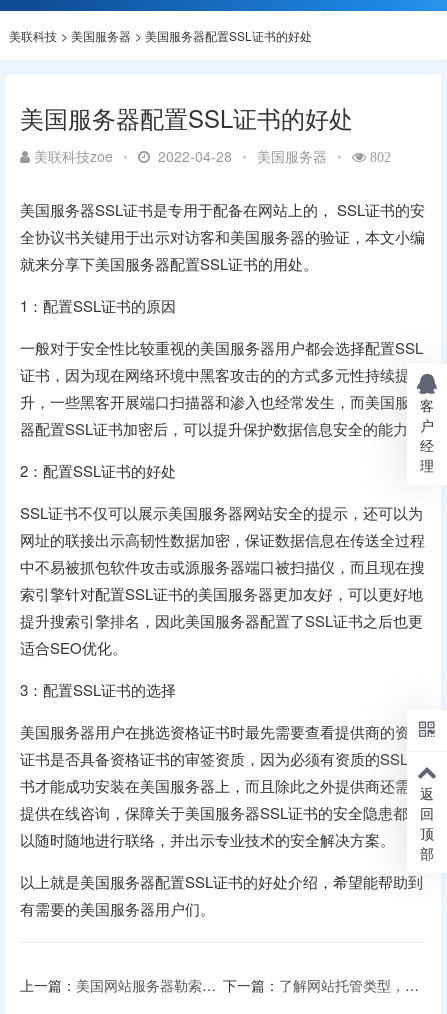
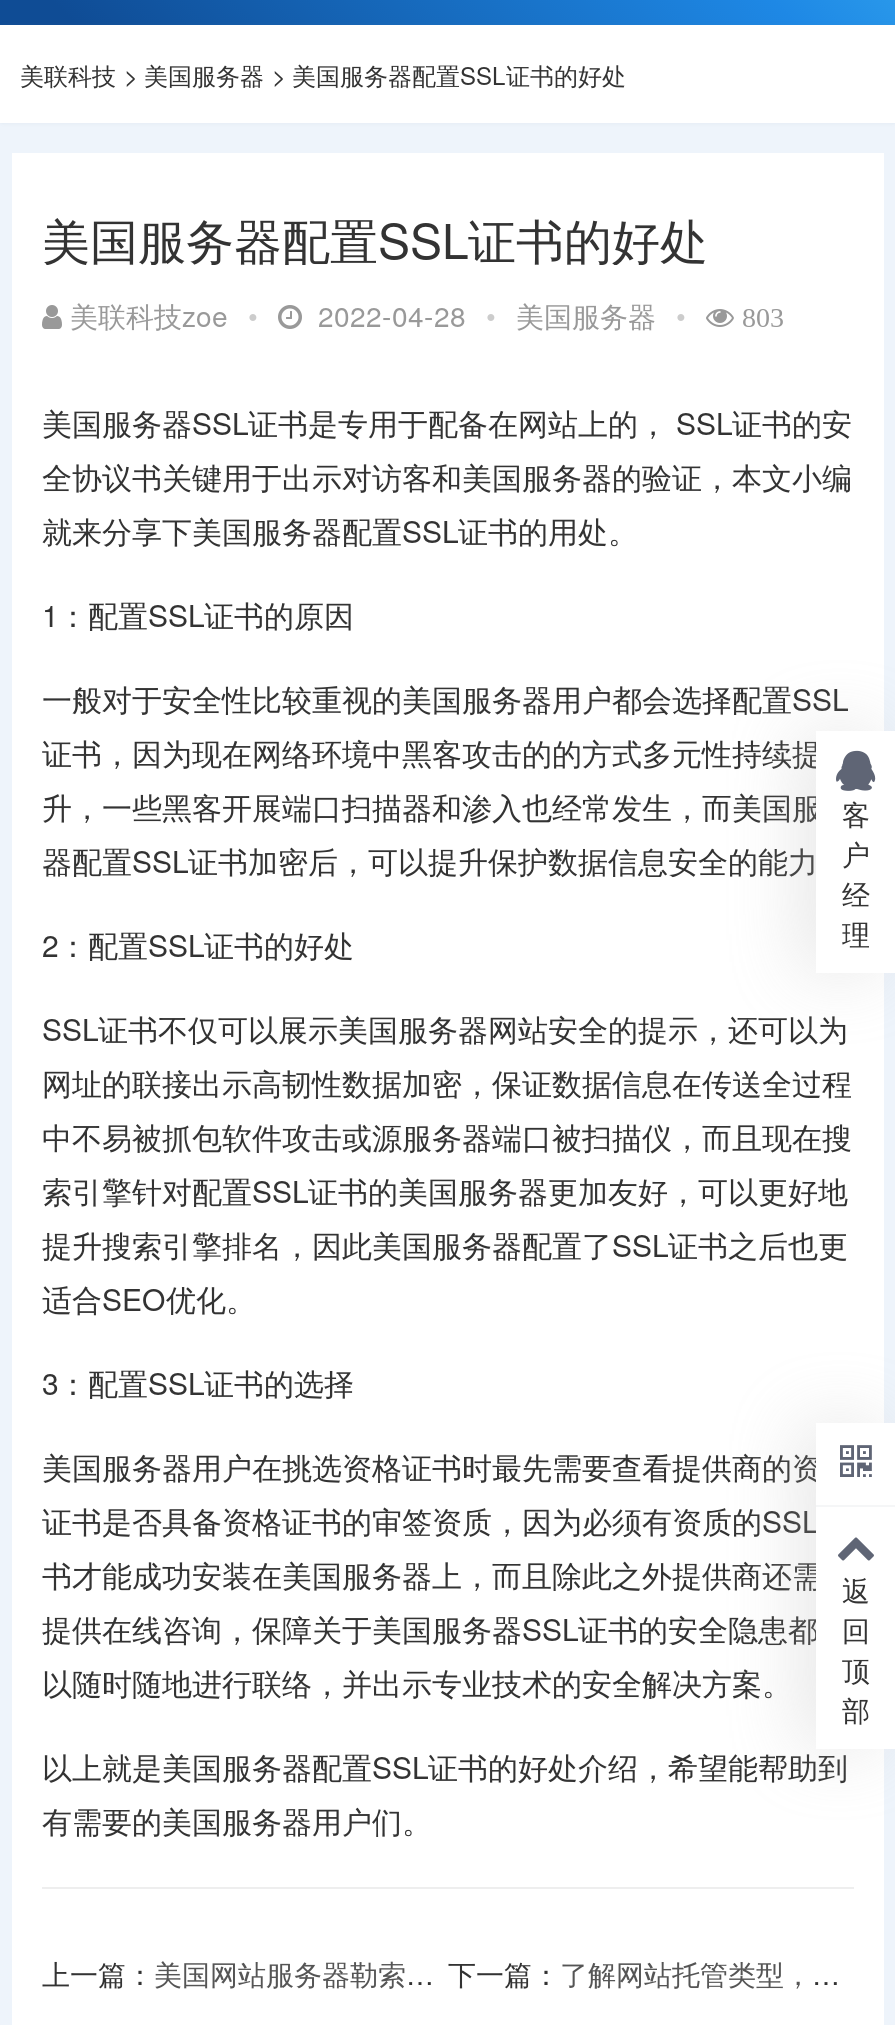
[34,146,391,166] 美联科技zoe • 2022-04-28 • 美国服务器 • 802 -> [70,294,784,334] 美联科技zoe • 2022-04-28 • 美国服务器 • 803

